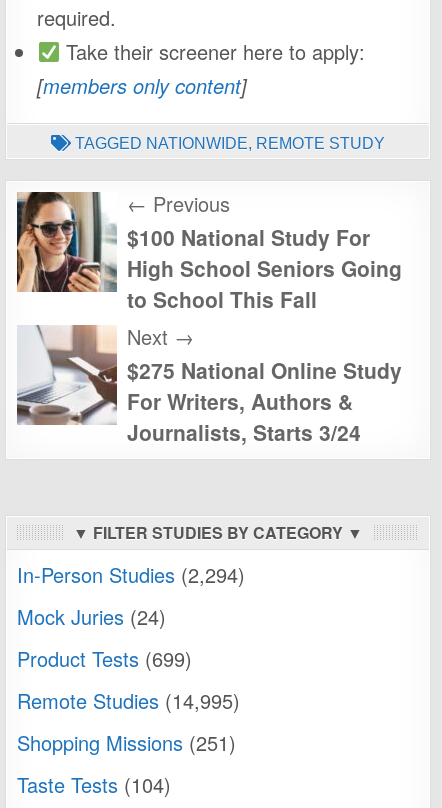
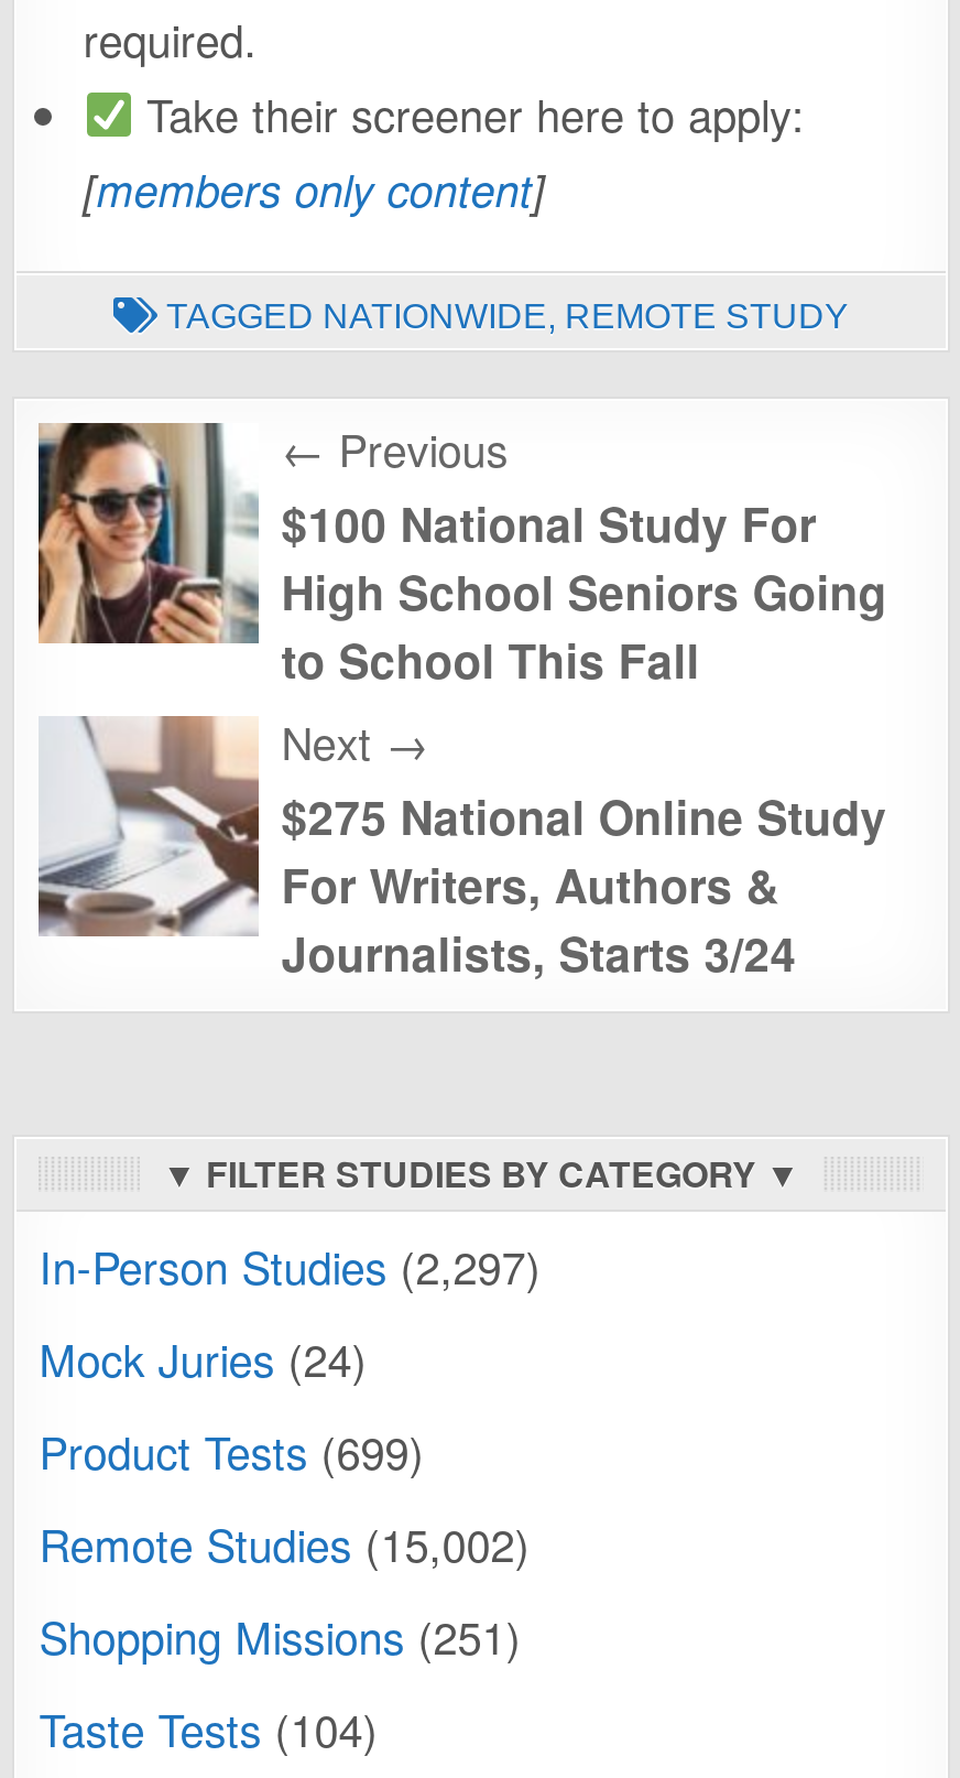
[17,560,245,589] In-Person Studies (2,294) -> [39,1234,541,1298] In-Person Studies (2,297)
[17,686,240,715] Remote Studies (14,995) -> [39,1511,530,1575] Remote Studies (15,002)

